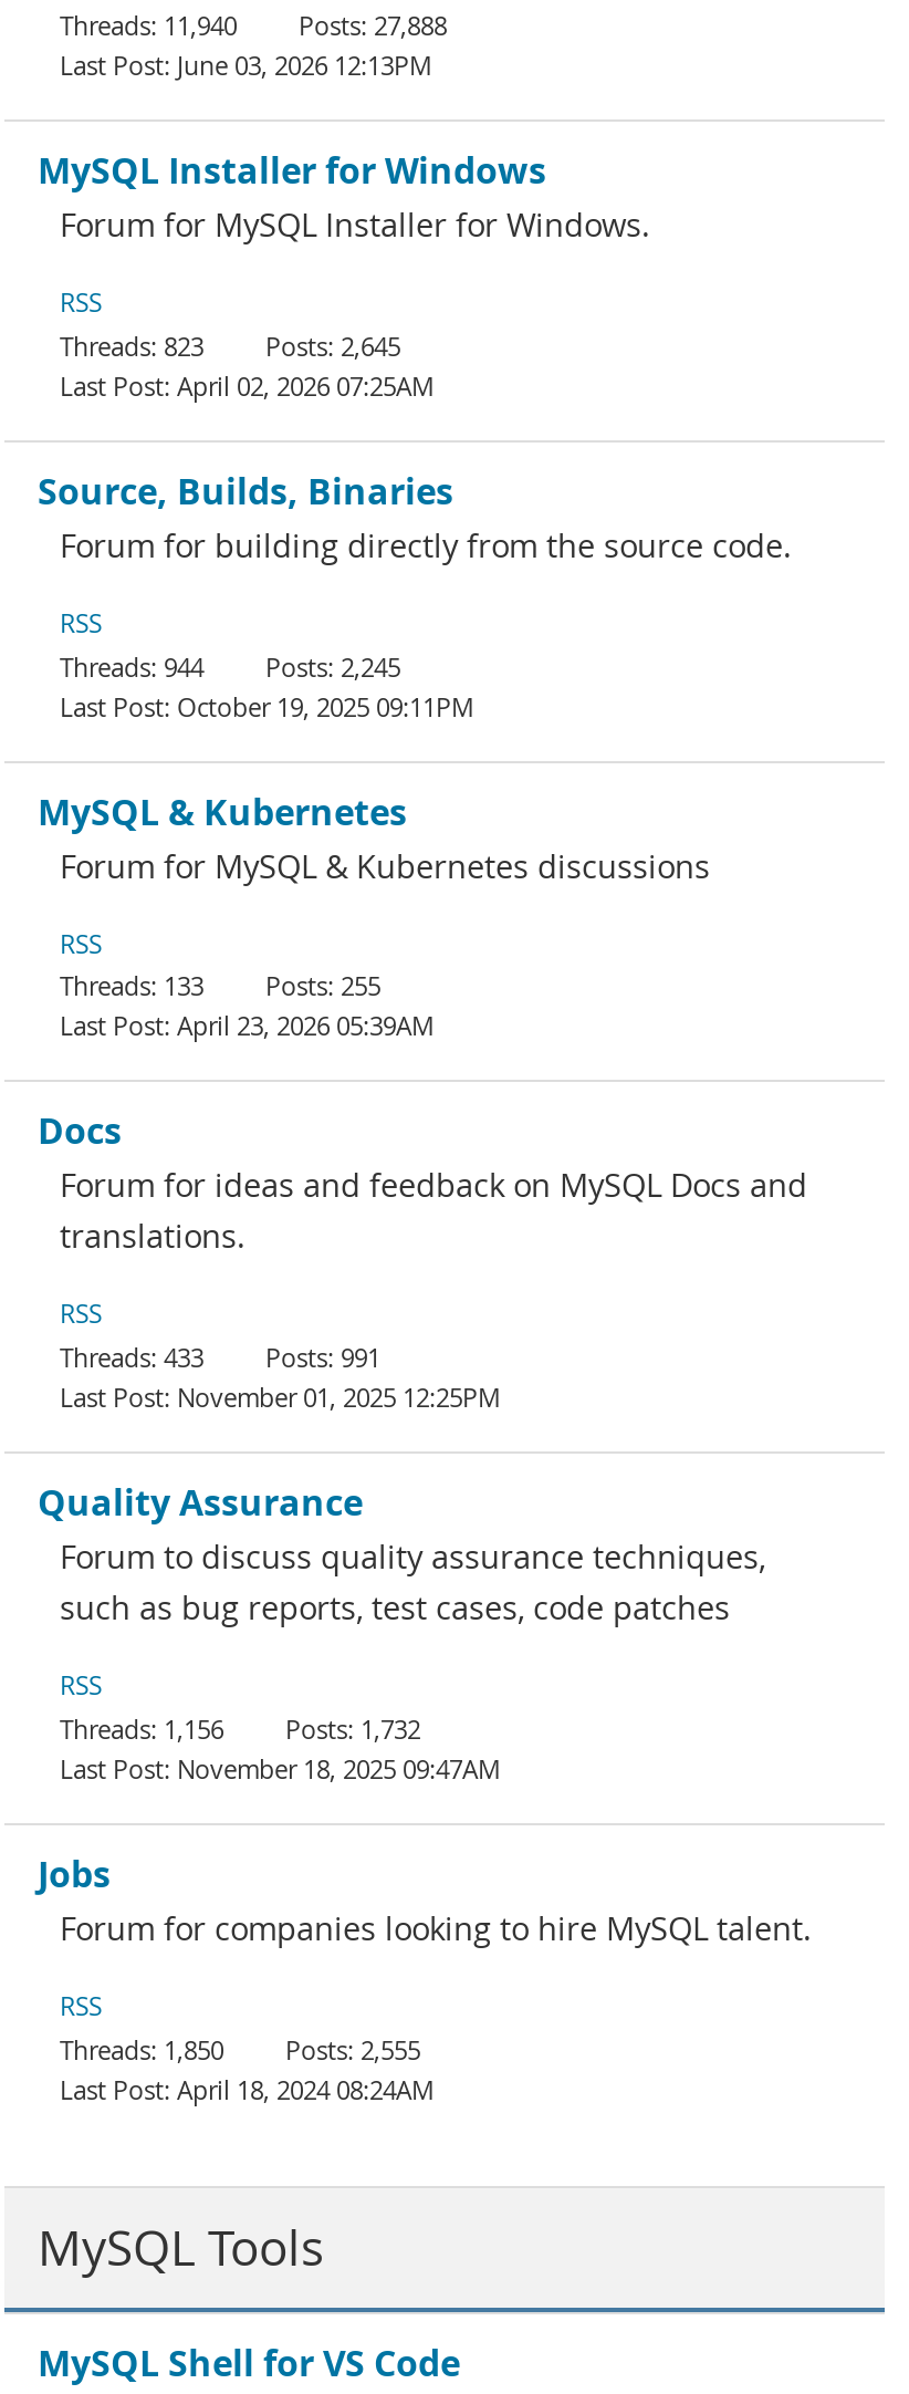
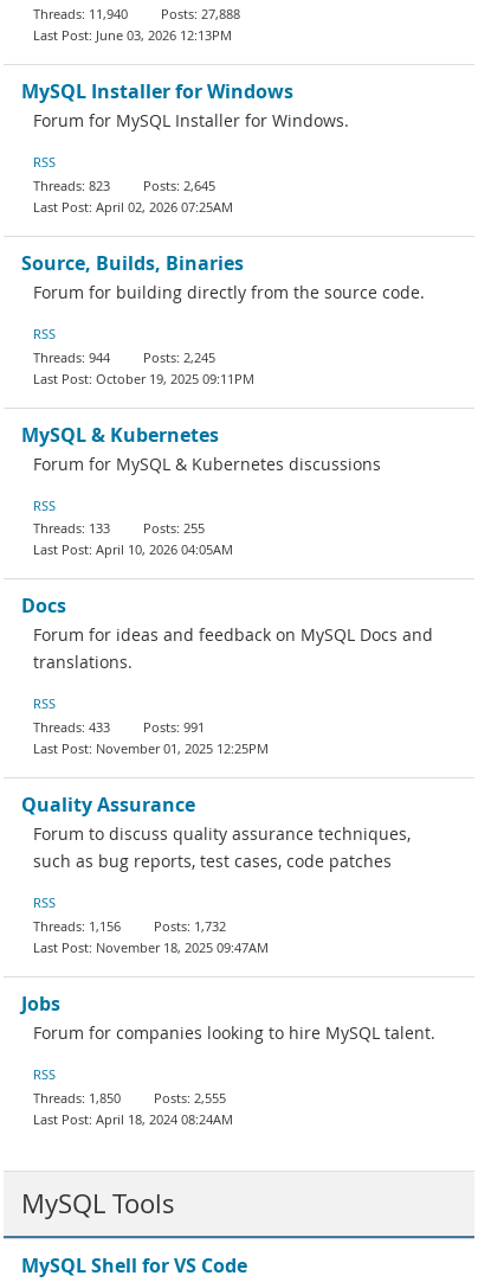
[177,1010,433,1043] April 23, 2026 05:39AM -> [96,541,233,559] April 10, 2026 04:05AM

